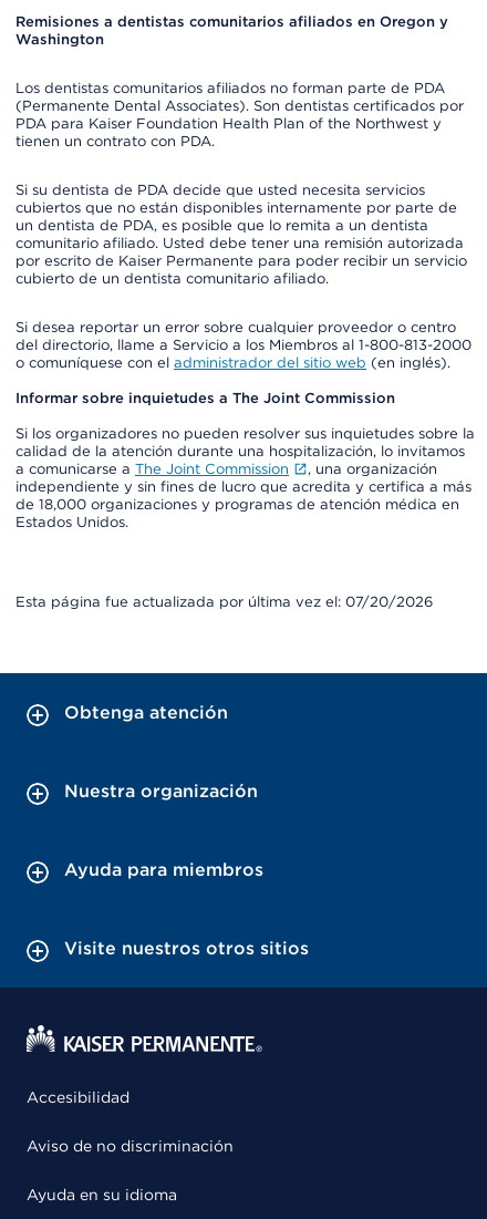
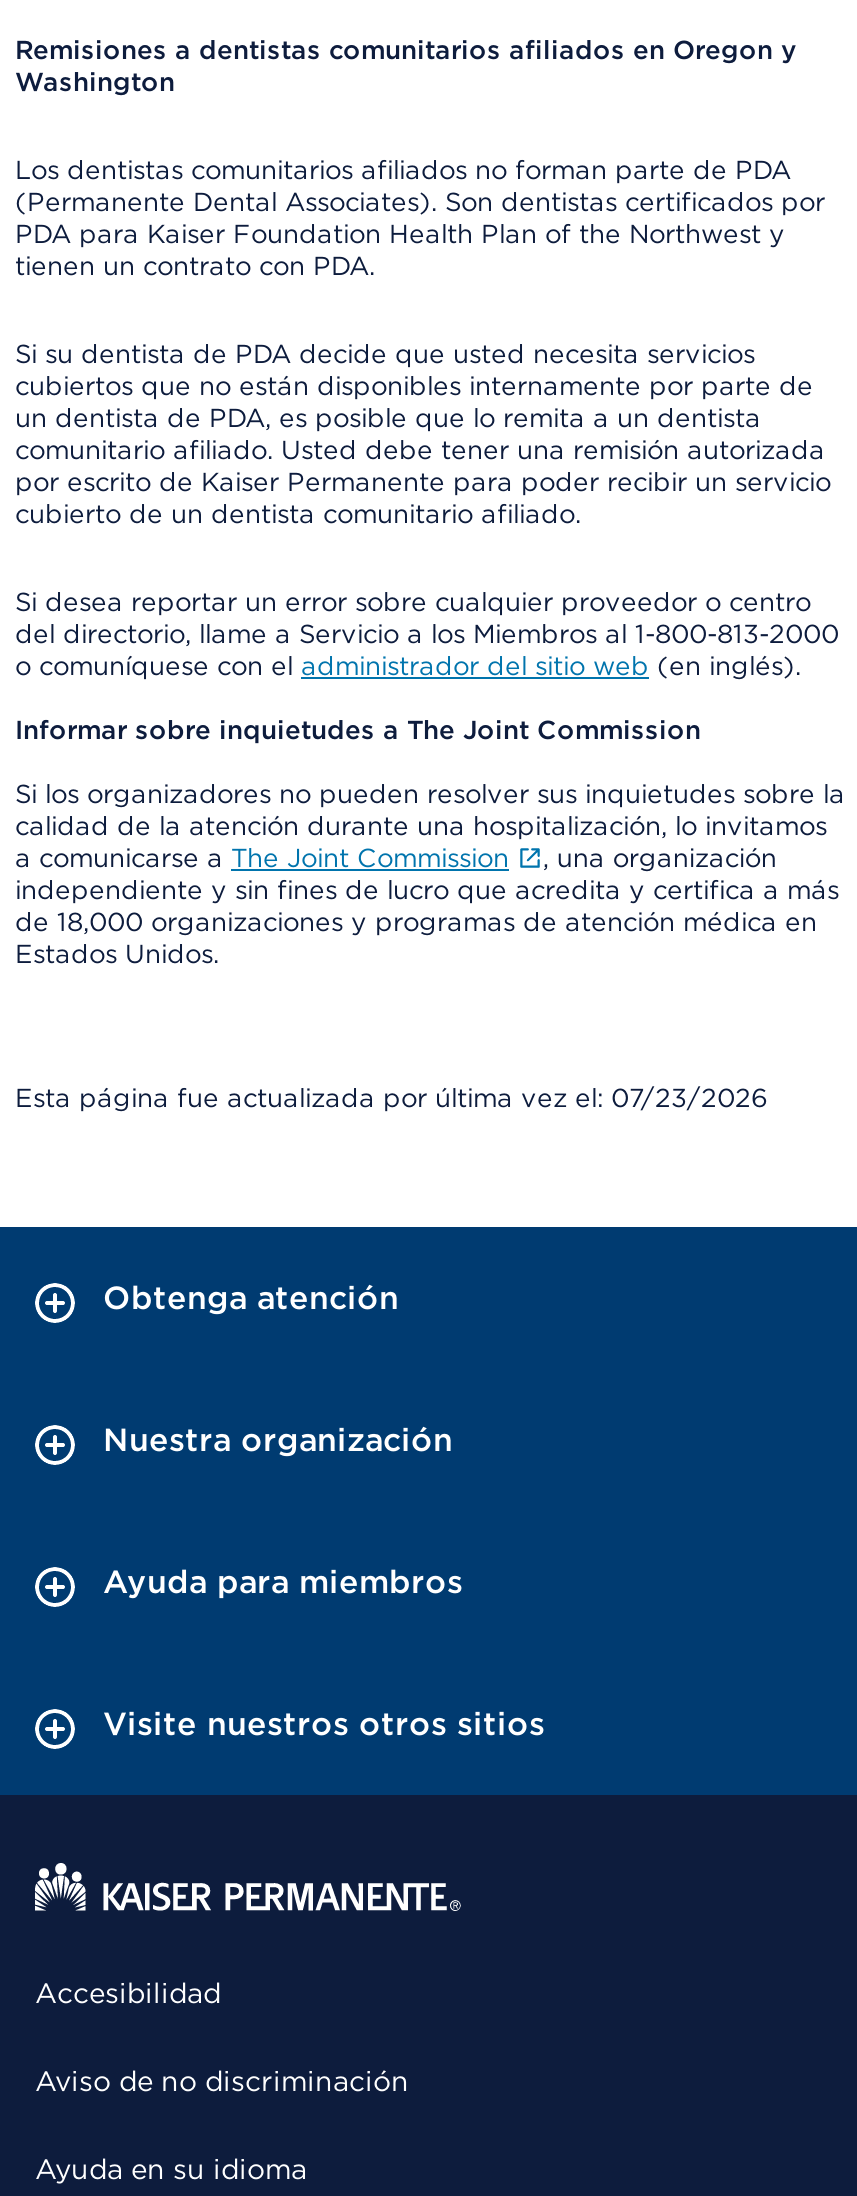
[15,593,433,610] Esta página fue actualizada por última vez el: 07/20/2026 -> [15,1083,767,1113] Esta página fue actualizada por última vez el: 07/23/2026

